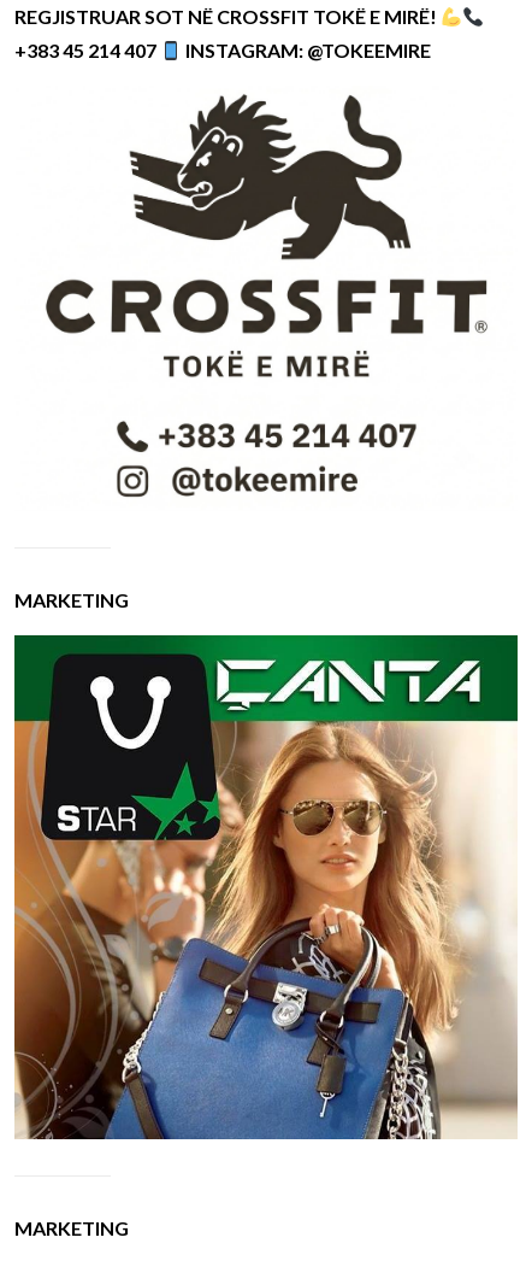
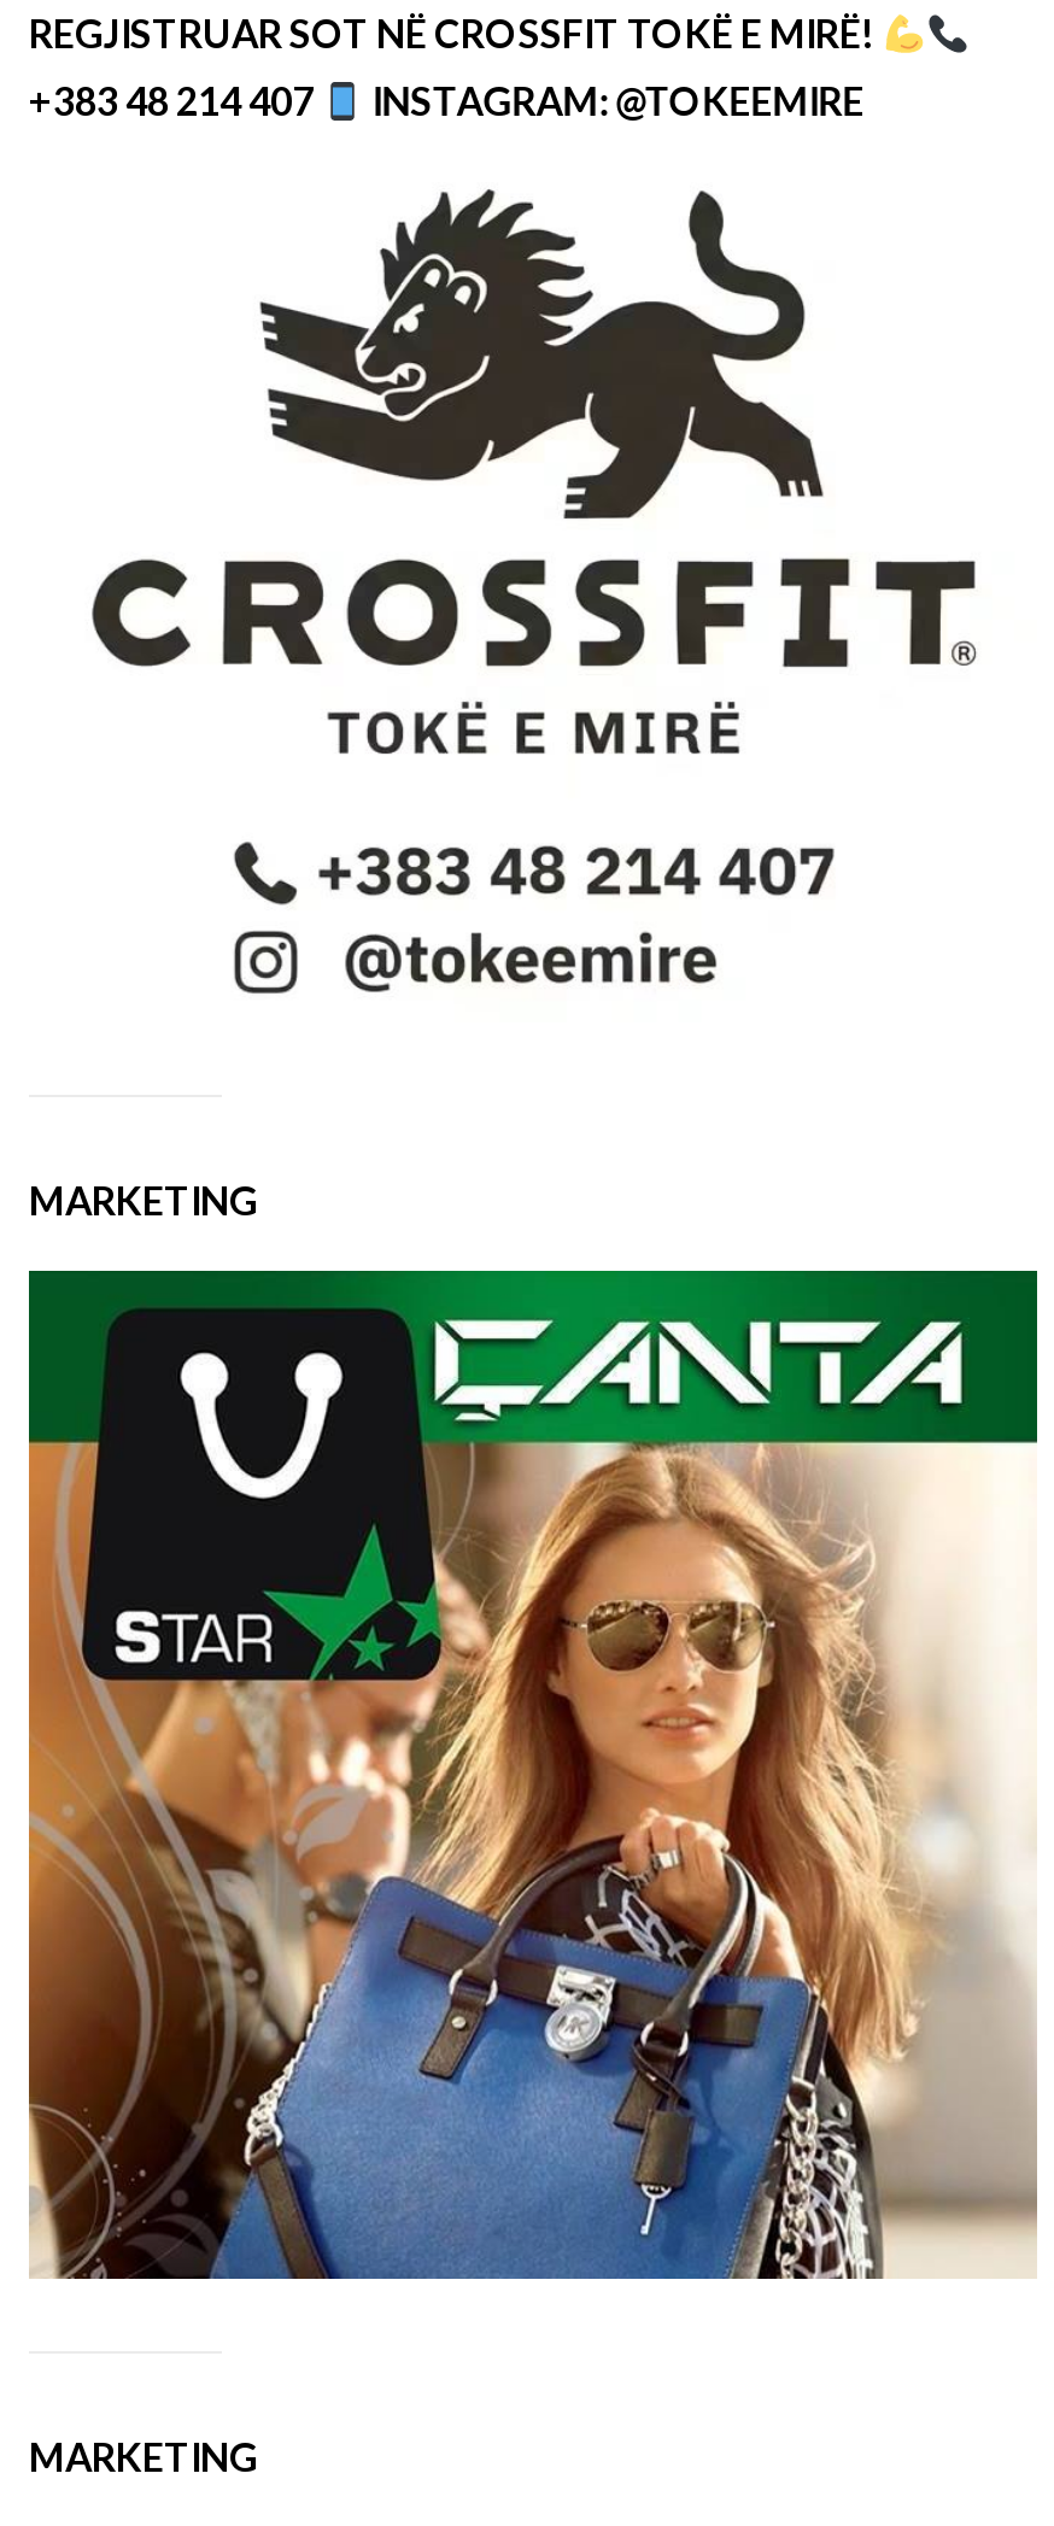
[14,39,431,62] +383 45 214 407 INSTAGRAM: @TOKEEMIRE -> [29,78,864,123] +383 48 214 407 INSTAGRAM: @TOKEEMIRE

